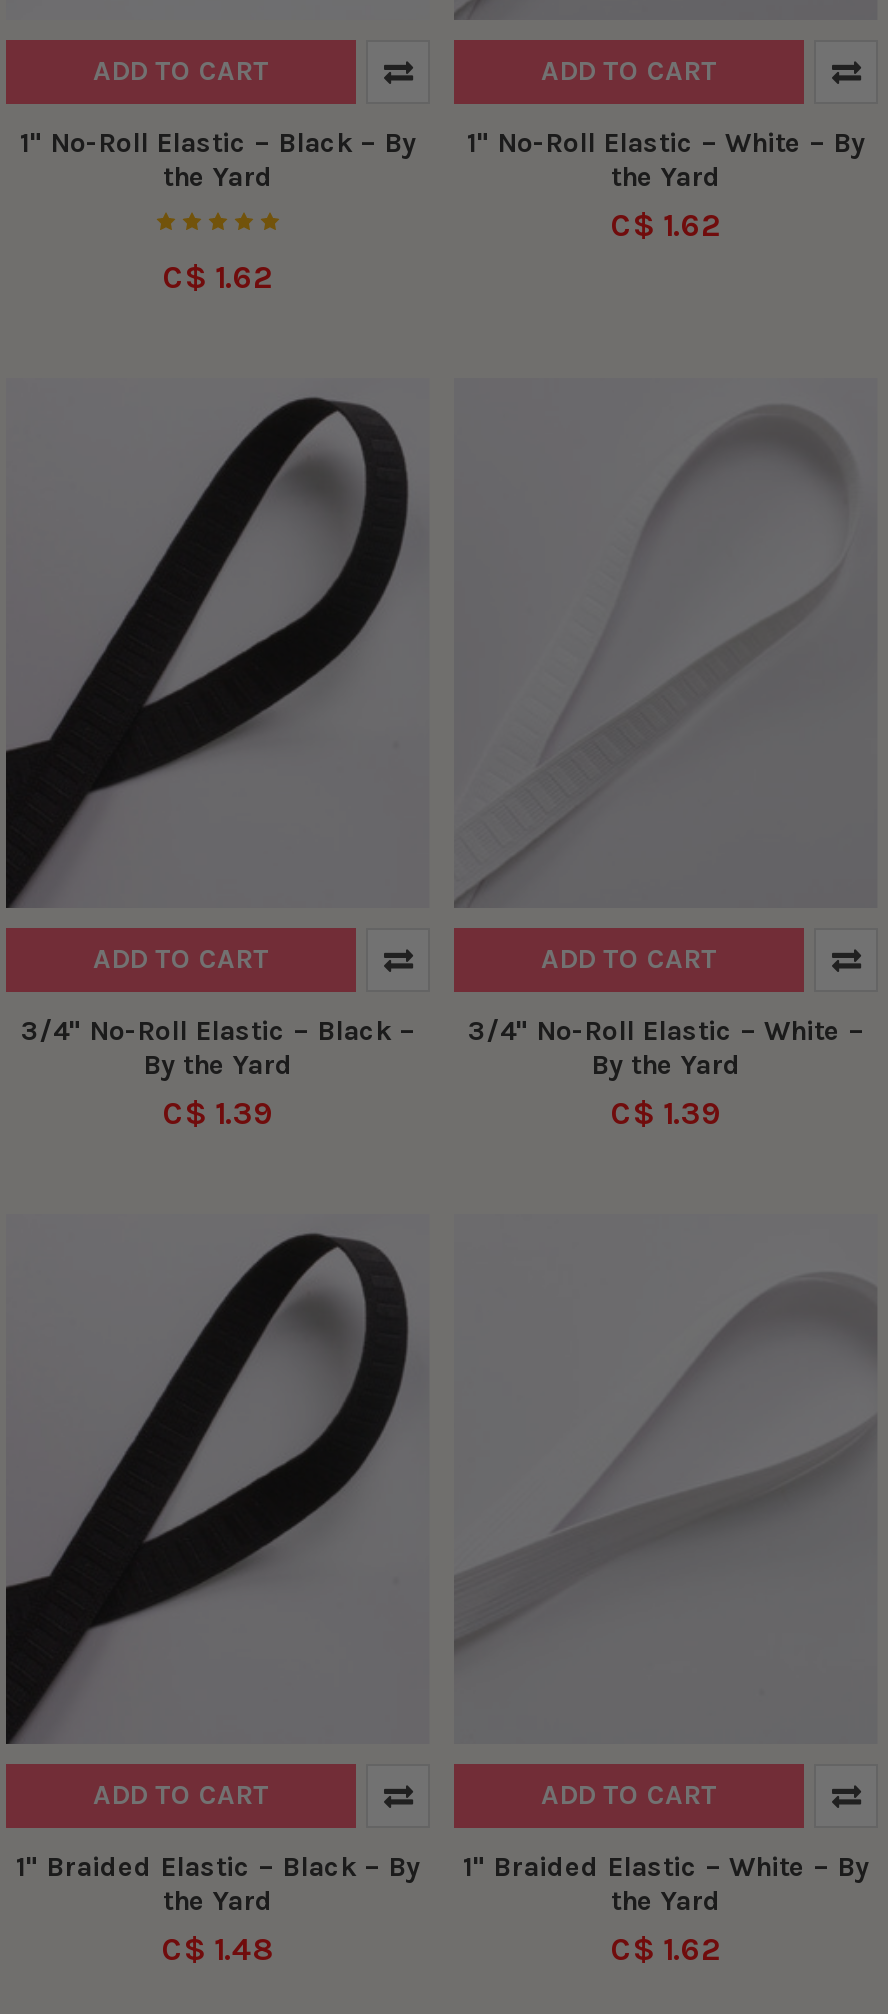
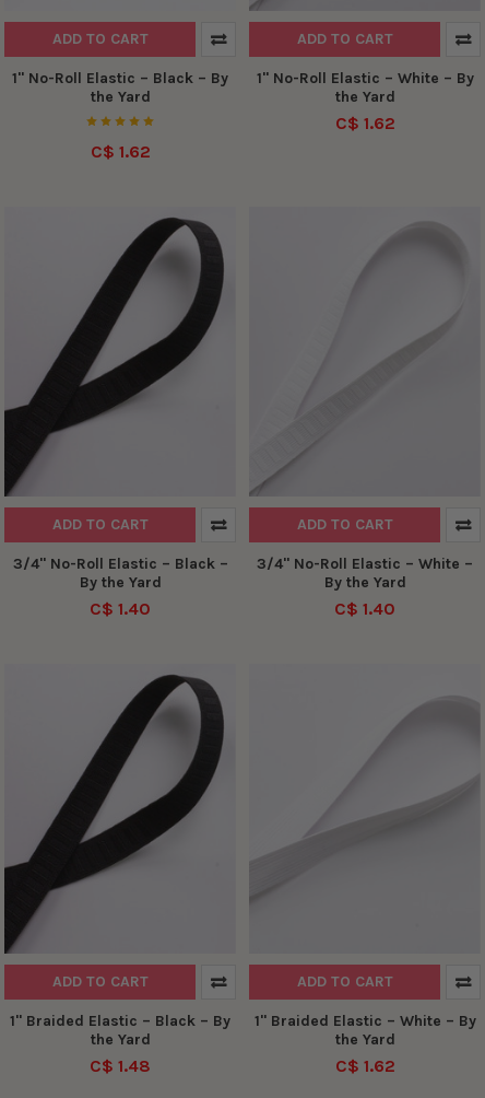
[163,1093,273,1131] C$ 1.39 -> [90,598,151,619] C$ 1.40
[611,1093,721,1131] C$ 1.39 -> [334,598,395,619] C$ 1.40

